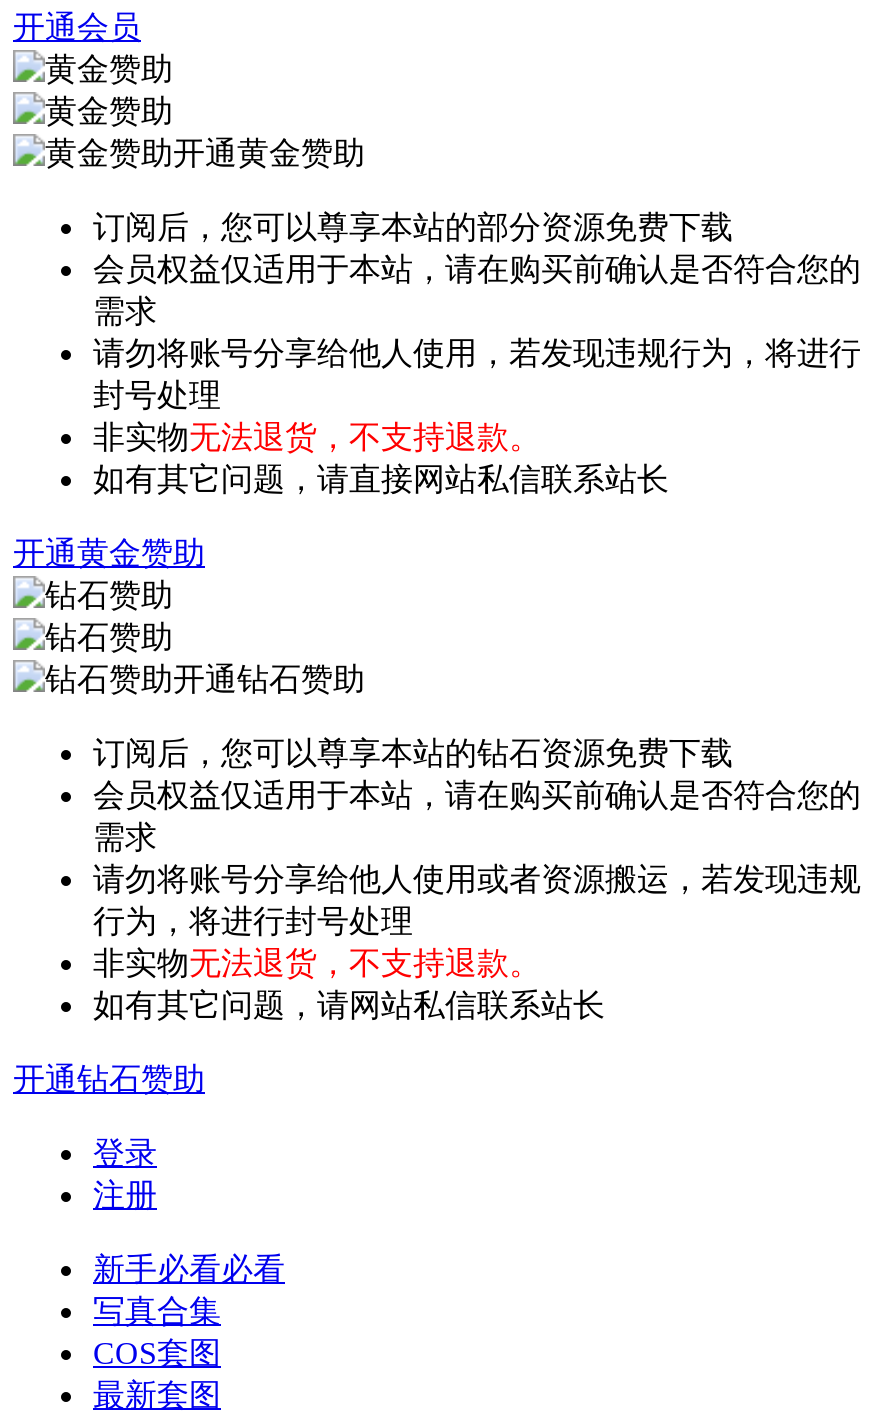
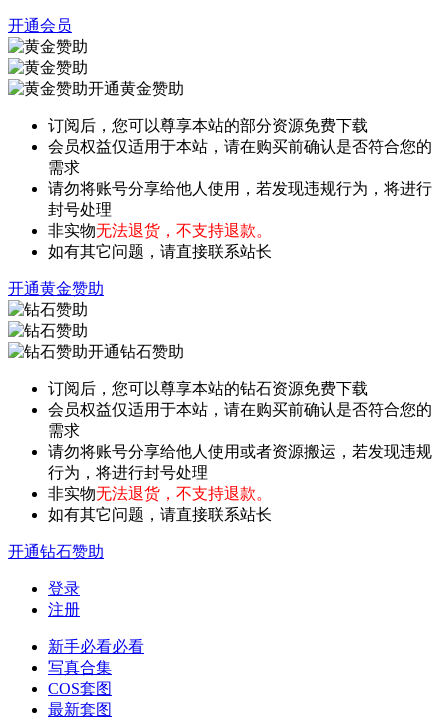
[93,462,669,496] 如有其它问题，请直接网站私信联系站长 -> [48,243,272,260] 如有其它问题，请直接联系站长
[93,988,605,1022] 如有其它问题，请网站私信联系站长 -> [48,506,272,523] 如有其它问题，请直接联系站长

